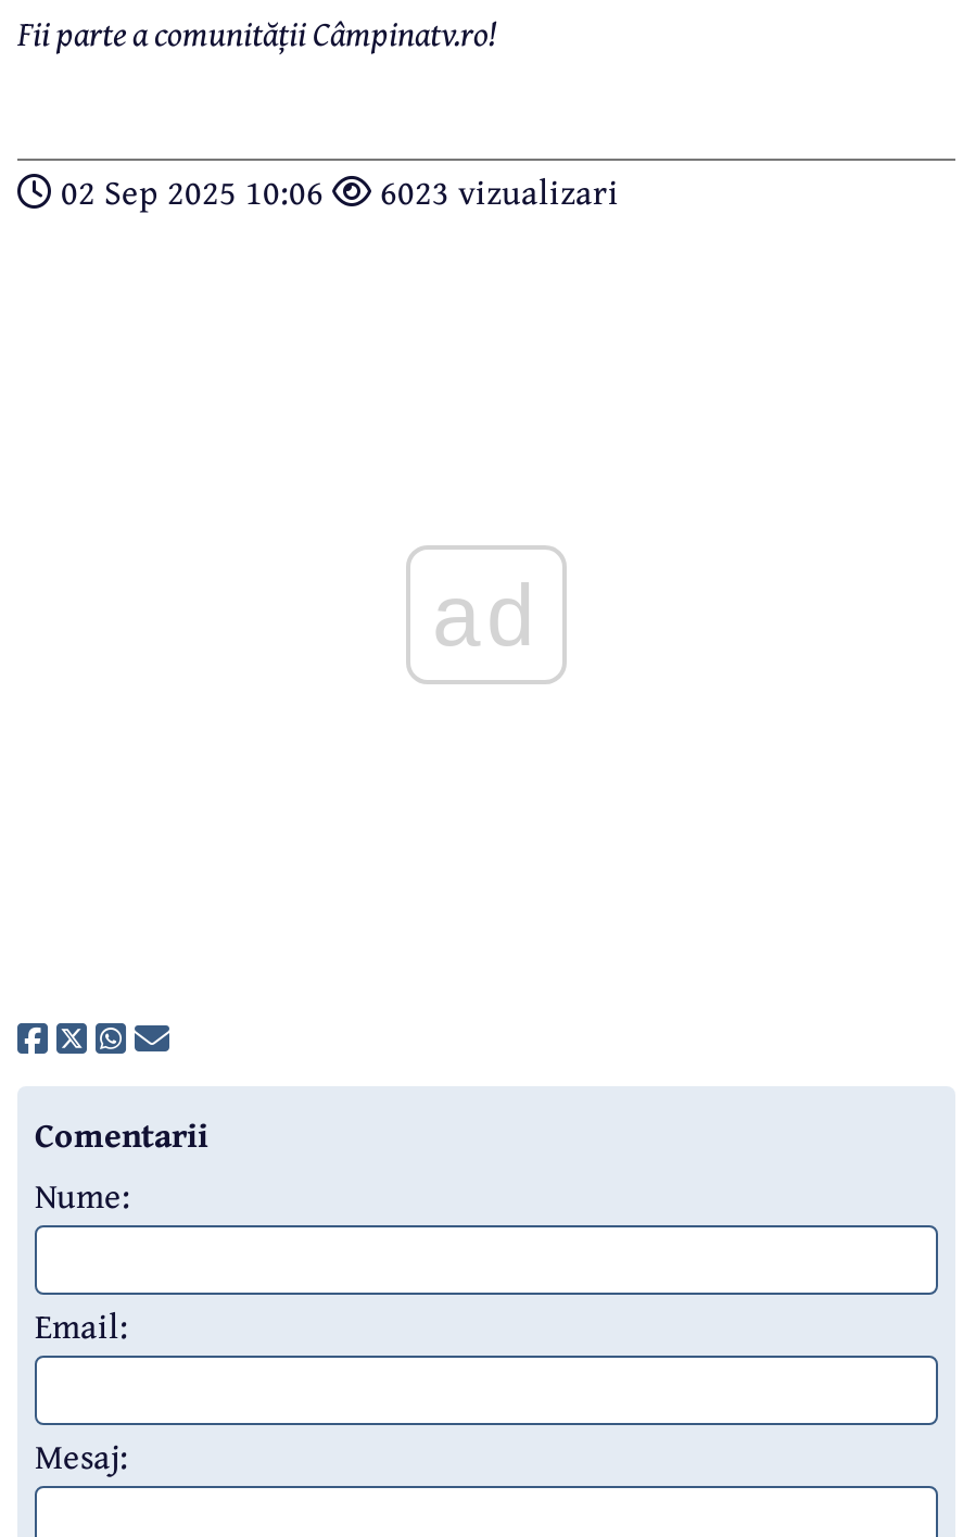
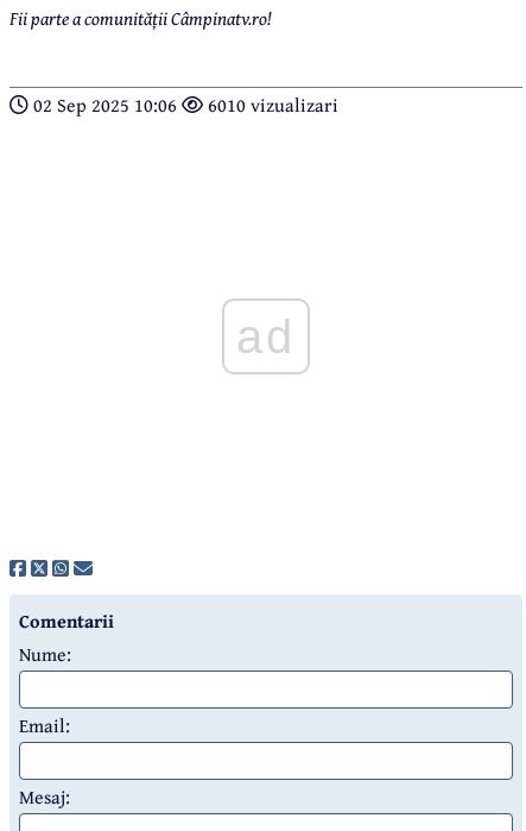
[52,165,619,217] 02 Sep 2025 10:06 6023 vizualizari -> [28,90,338,119] 02 Sep 2025 10:06 6010 vizualizari

